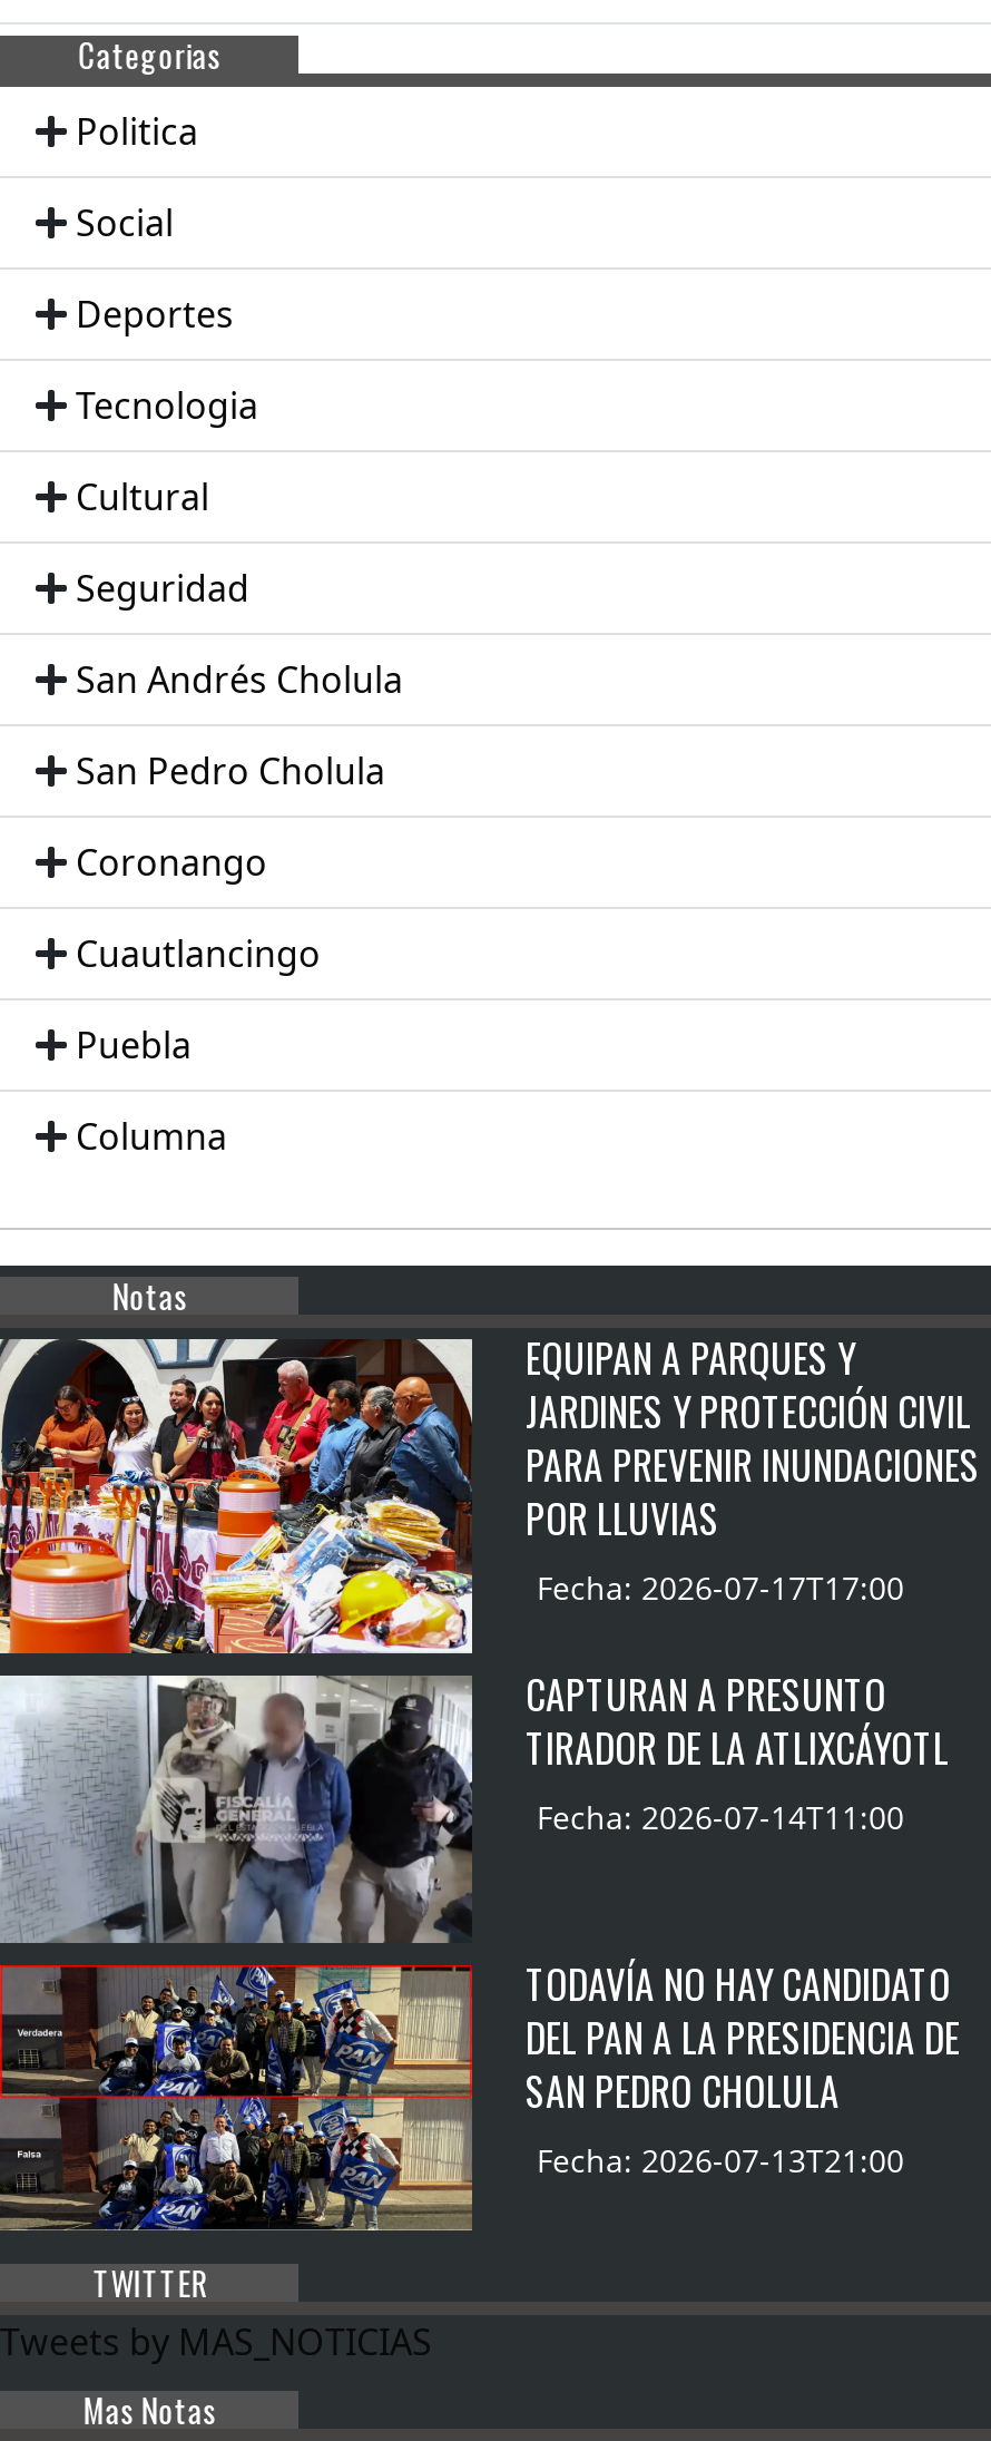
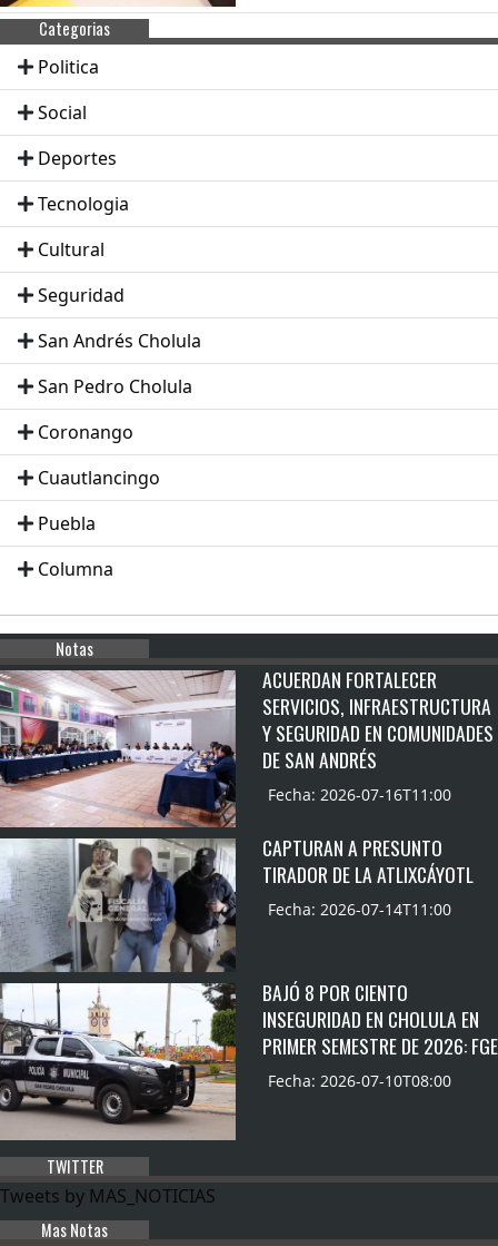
[7,1327,980,1657] [image] | EQUIPAN A PARQUES Y | JARDINES Y PROTECCIÓN CIVIL | PARA PREVENIR INUNDACIONES | POR LLUVIAS | Fecha: 2026-07-17T17:00 -> [3,665,494,828] [image] | ACUERDAN FORTALECER | SERVICIOS, INFRAESTRUCTURA | Y SEGURIDAD EN COMUNIDADES | DE SAN ANDRÉS | Fecha: 2026-07-16T11:00
[7,1953,960,2229] [image] | TODAVÍA NO HAY CANDIDATO | DEL PAN A LA PRESIDENCIA DE | SAN PEDRO CHOLULA | Fecha: 2026-07-13T21:00 -> [3,978,498,1141] [image] | BAJÓ 8 POR CIENTO | INSEGURIDAD EN CHOLULA EN | PRIMER SEMESTRE DE 2026: FGE | Fecha: 2026-07-10T08:00

